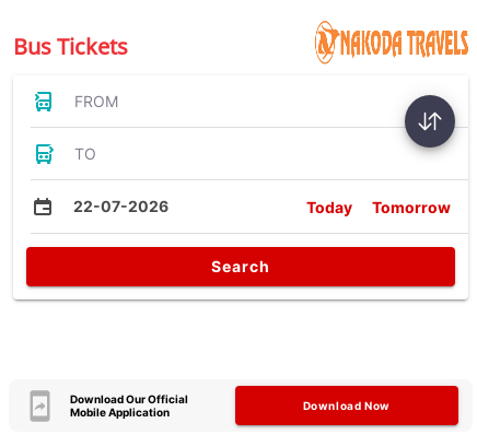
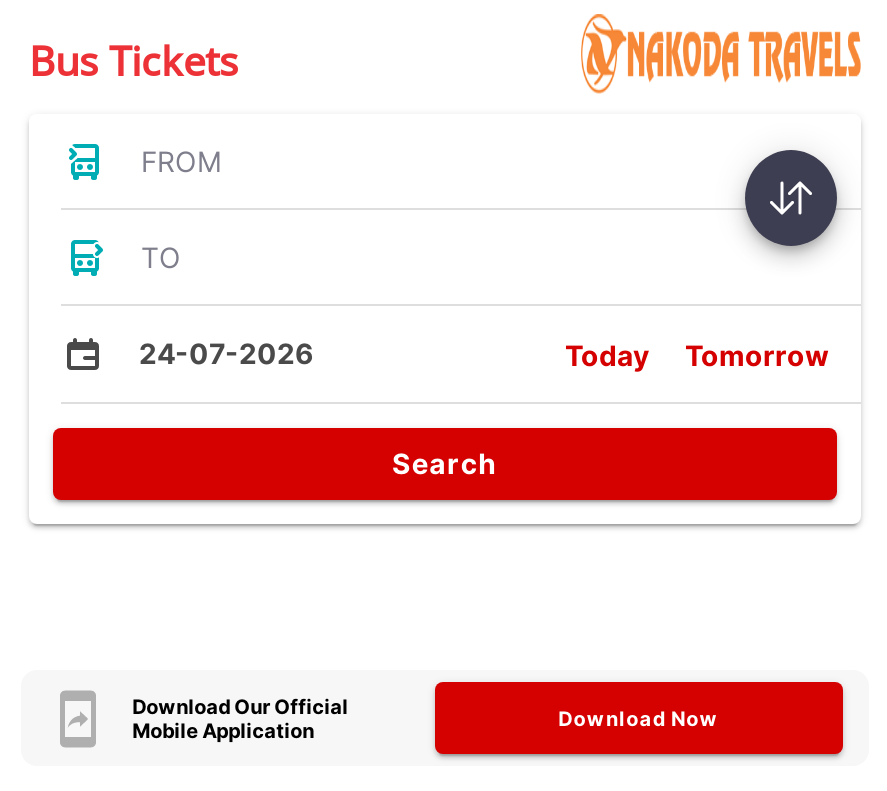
[73,197,168,215] 22-07-2026 -> [139,336,313,370] 24-07-2026

